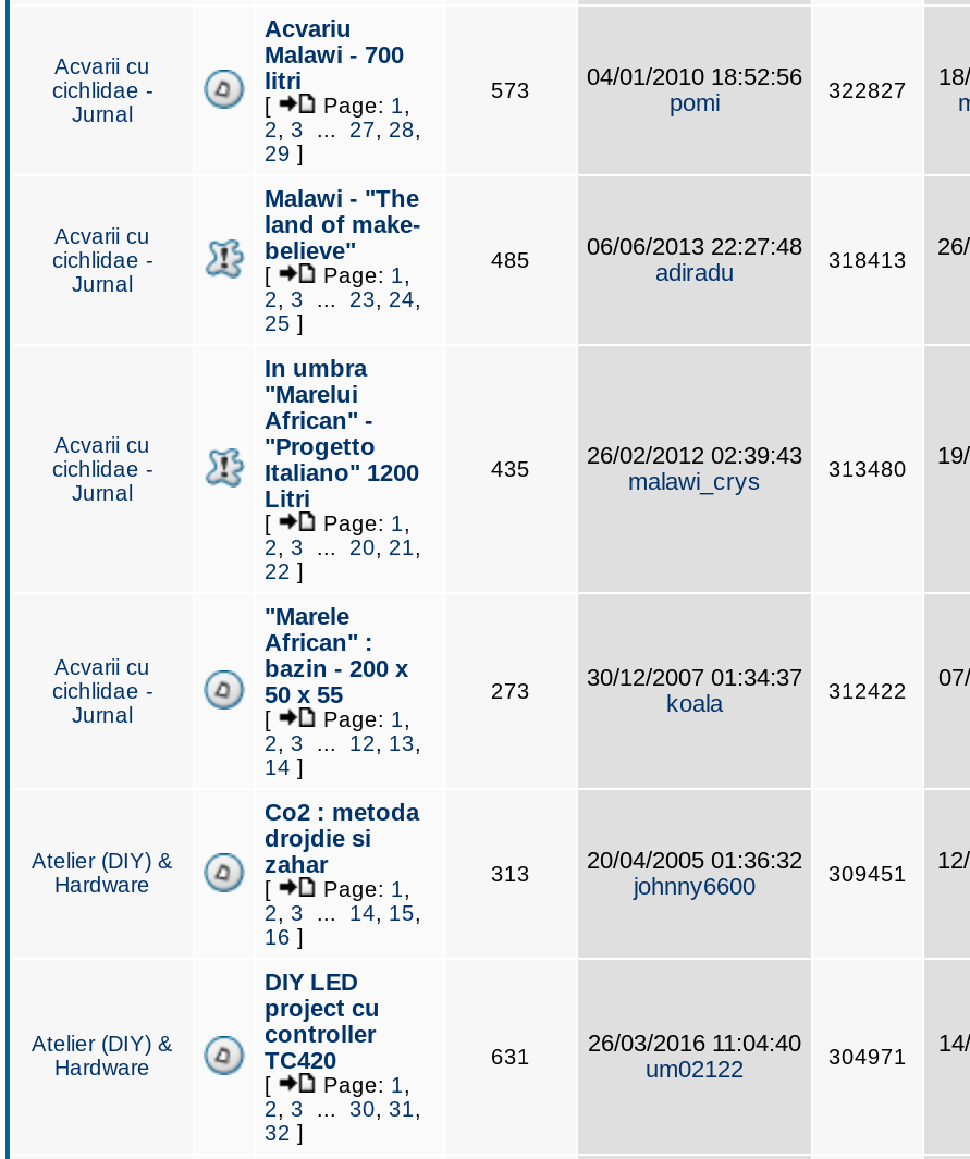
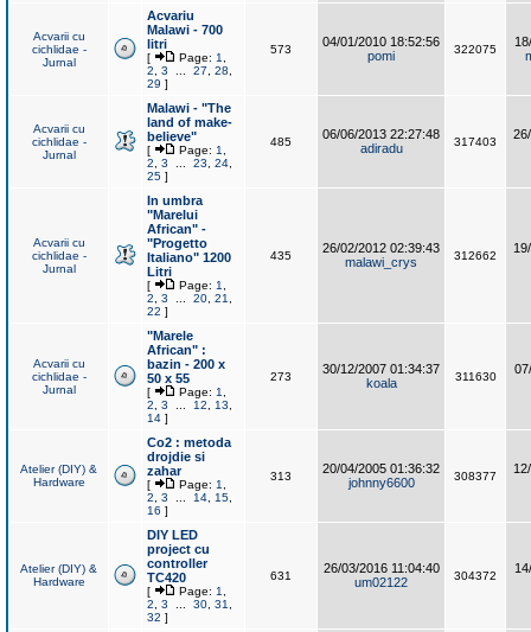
[828,78,907,102] 322827 -> [454,43,497,56] 322075
[828,248,907,272] 318413 -> [454,135,497,148] 317403
[828,457,907,481] 313480 -> [454,249,497,262] 312662
[828,679,907,703] 312422 -> [455,370,496,383] 311630
[828,862,907,886] 309451 -> [454,470,497,483] 308377
[828,1045,907,1069] 304971 -> [454,569,497,582] 304372

